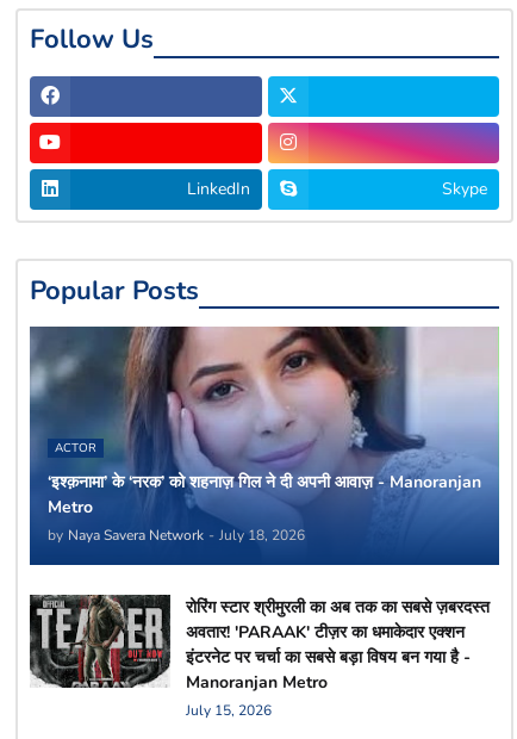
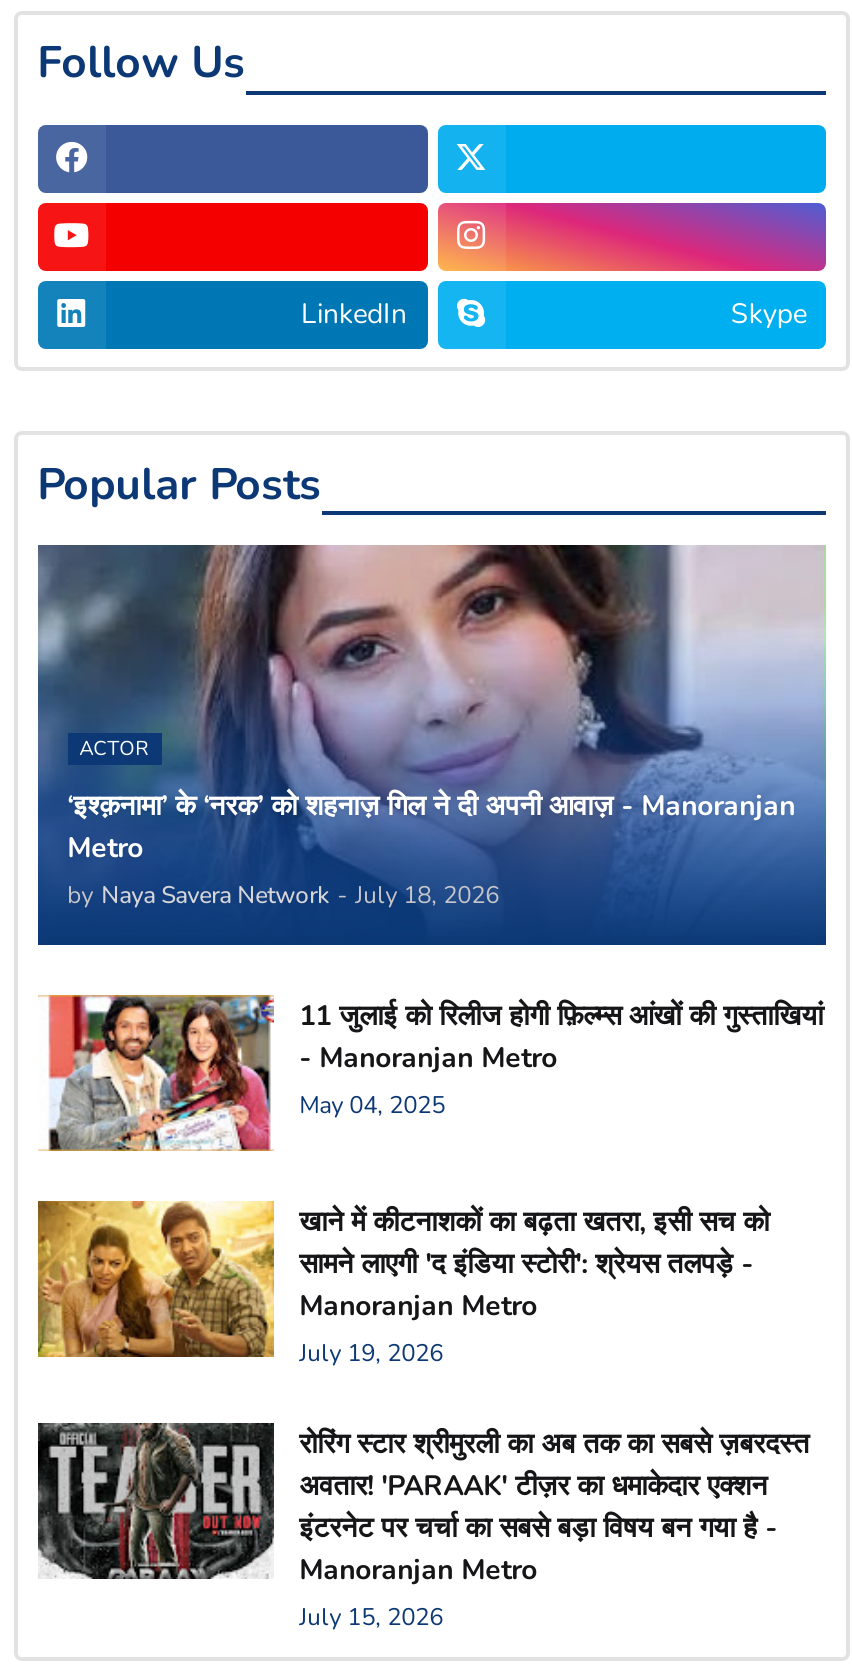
none -> [36,1199,270,1359] [image]
none -> [38,993,823,1369] [image] | 11 जुलाई को रिलीज होगी फ़िल्म्स आंखों की गुस्ताखियां | - Manoranjan Metro | May 04, 2025 | खाने में कीटनाशकों का बढ़ता खतरा, इसी सच को | सामने लाएगी 'द इंडिया स्टोरी': श्रेयस तलपड़े - | Manoranjan Metro | July 19, 2026

